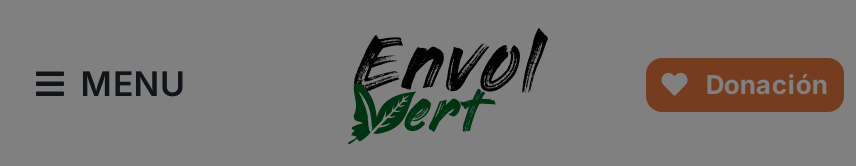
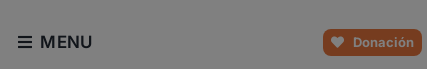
[348,26,550,146] [image] -> none

